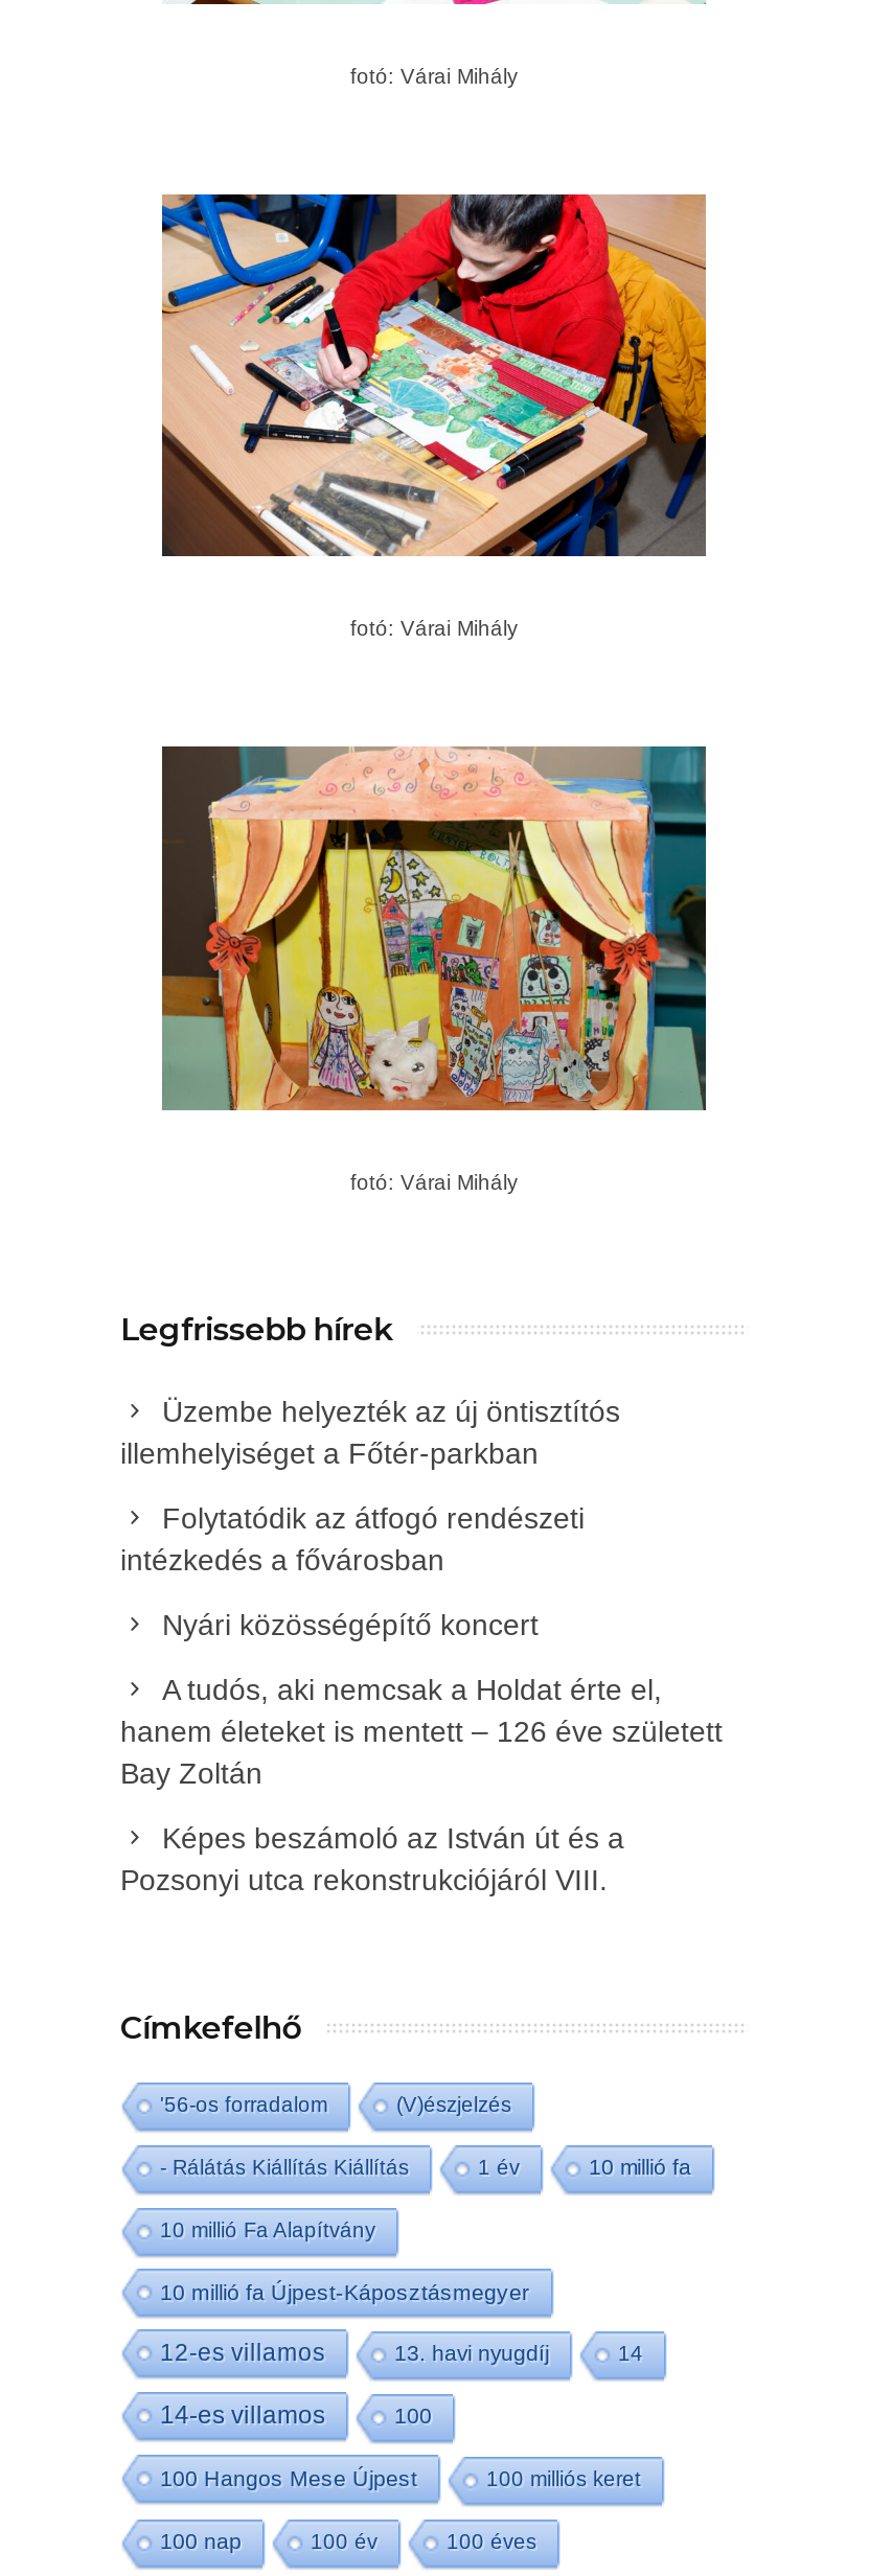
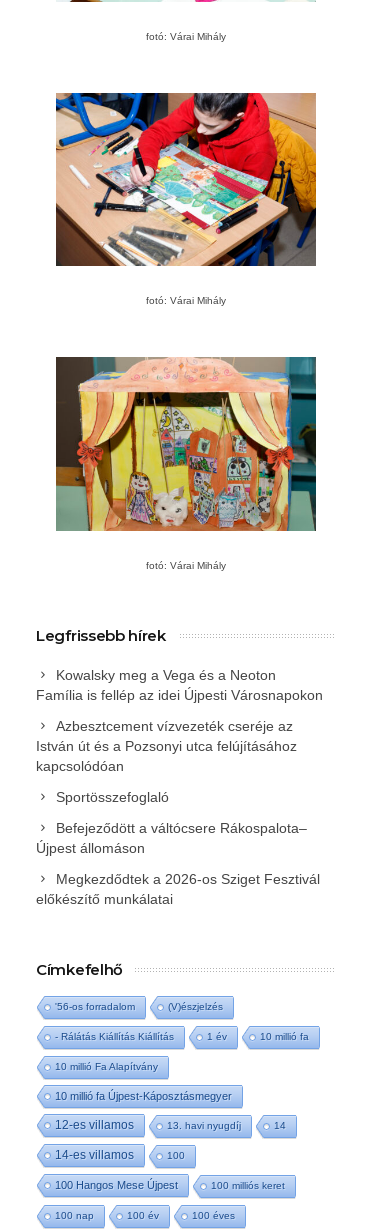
[120,1394,620,1469] Üzembe helyezték az új öntisztítós | illemhelyiséget a Főtér-parkban -> [36,667,323,703] Kowalsky meg a Vega és a Neoton | Família is fellép az idei Újpesti Városnapokon
[120,1500,585,1576] Folytatódik az átfogó rendészeti | intézkedés a fővárosban -> [36,718,297,774] Azbesztcement vízvezeték cseréje az | István út és a Pozsonyi utca felújításához | kapcsolódóan
[162,1607,539,1641] Nyári közösségépítő koncert -> [56,789,169,805] Sportösszefoglaló
[120,1672,723,1789] A tudós, aki nemcsak a Holdat érte el, | hanem életeket is mentett – 126 éve született | Bay Zoltán -> [36,820,307,856] Befejeződött a váltócsere Rákospalota– | Újpest állomáson
[120,1820,624,1896] Képes beszámoló az István út és a | Pozsonyi utca rekonstrukciójáról VIII. -> [36,871,320,907] Megkezdődtek a 2026-os Sziget Fesztivál | előkészítő munkálatai

